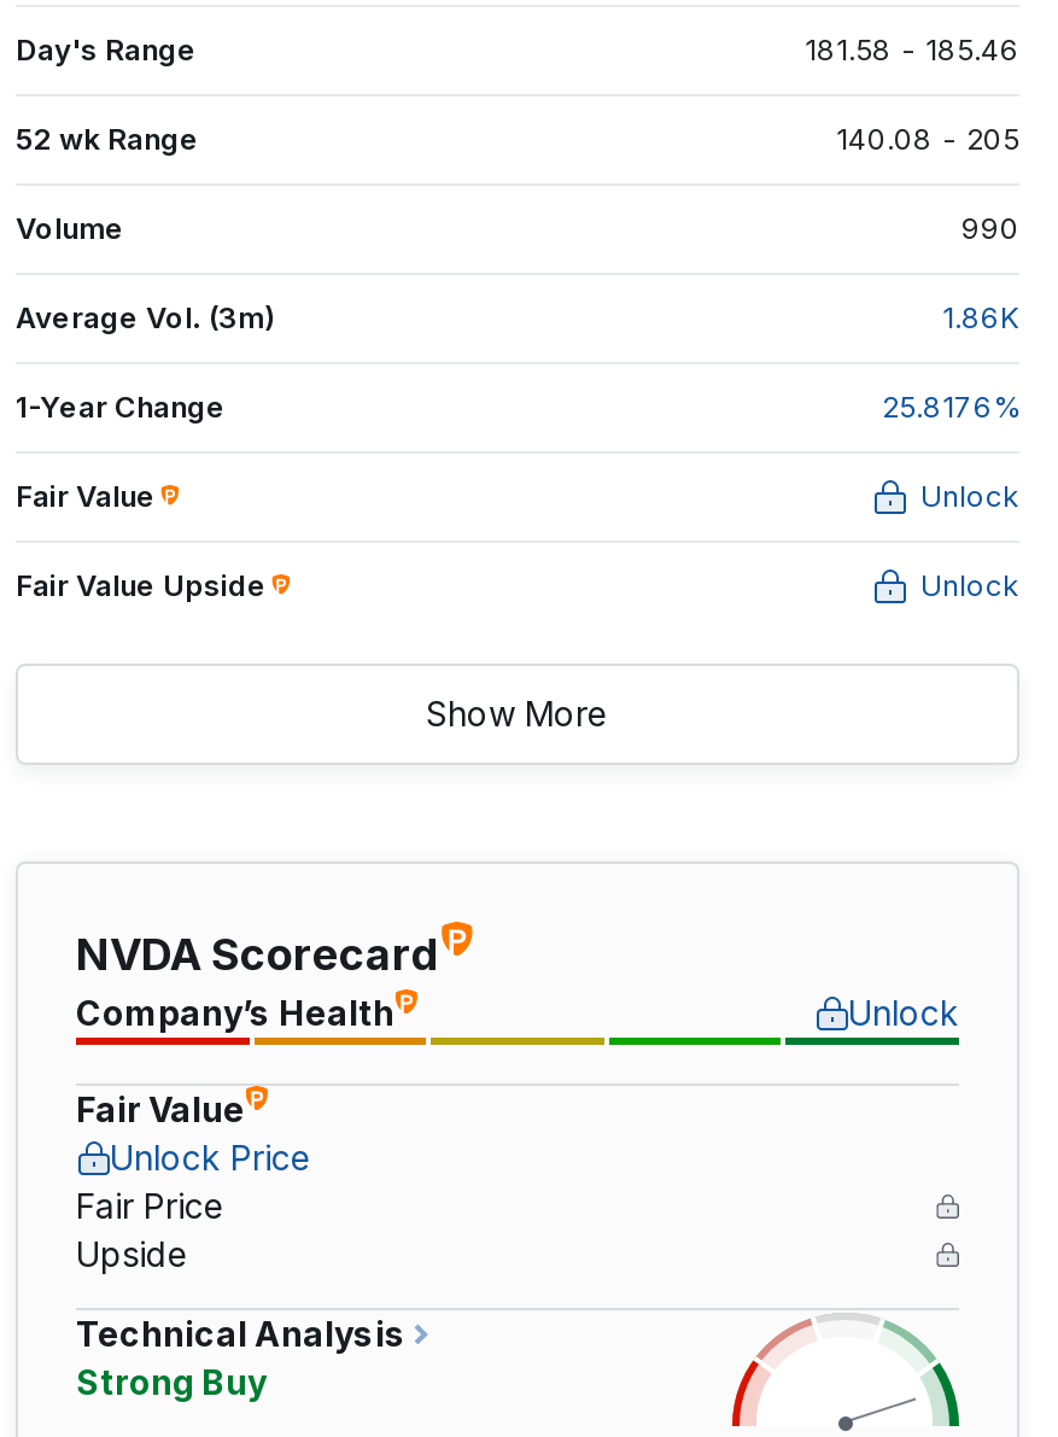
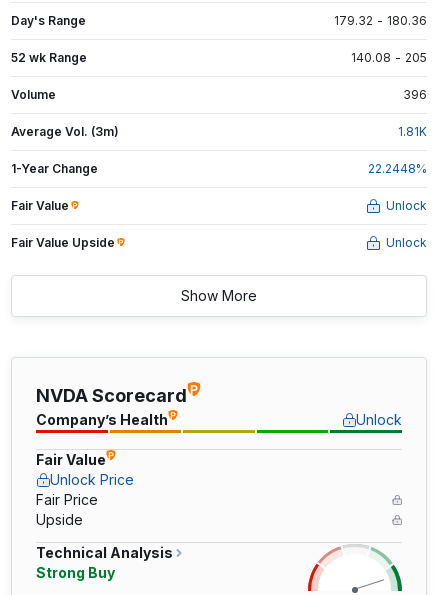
[805,31,1019,67] 181.58 - 185.46 -> [334,13,427,28] 179.32 - 180.36
[961,209,1019,246] 990 -> [403,87,427,102] 396
[942,299,1019,335] 1.86K -> [398,124,427,139] 1.81K
[882,388,1019,424] 25.8176% -> [368,161,427,176] 22.2448%

